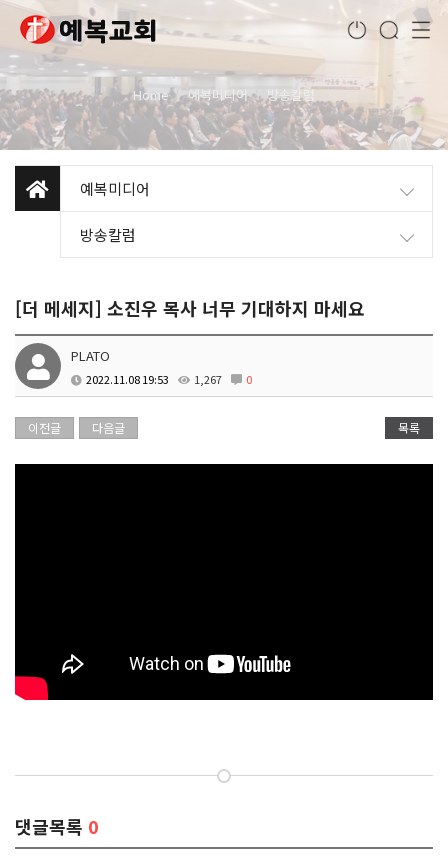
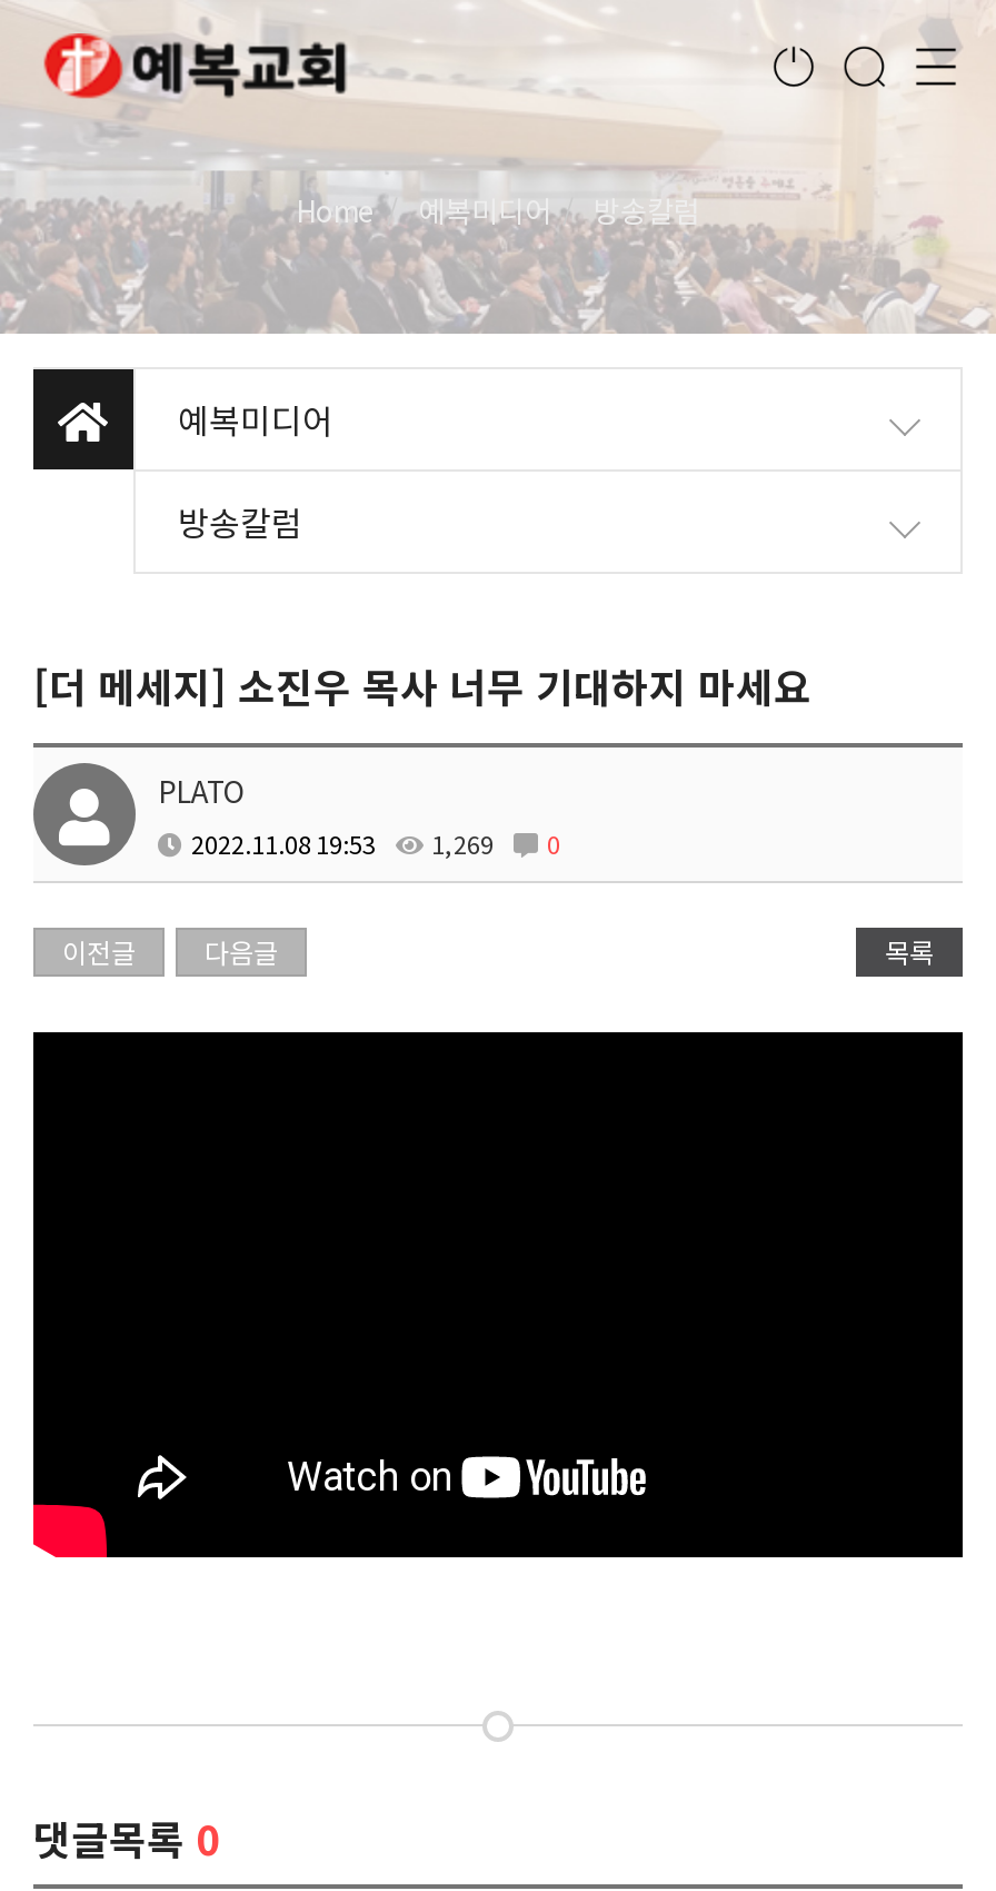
[86,371,252,387] 2022.11.08 19:53 1,267 0 -> [191,825,560,861] 2022.11.08 19:53 1,269 0

